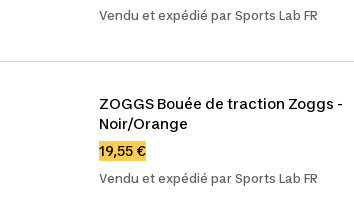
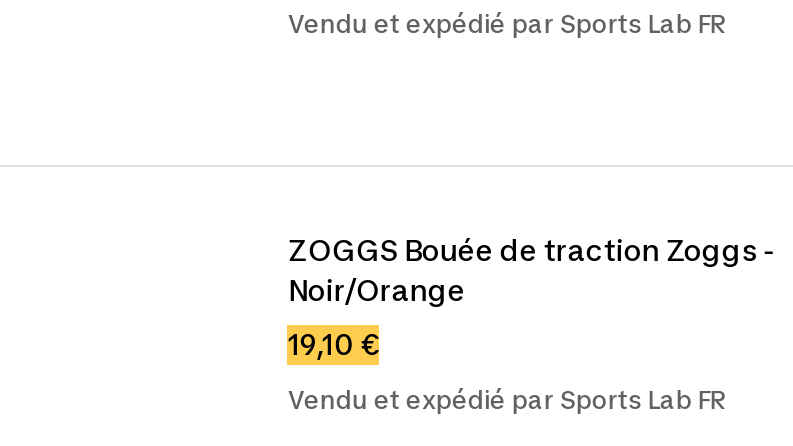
[99,142,146,159] 19,55 € -> [288,327,380,361] 19,10 €

